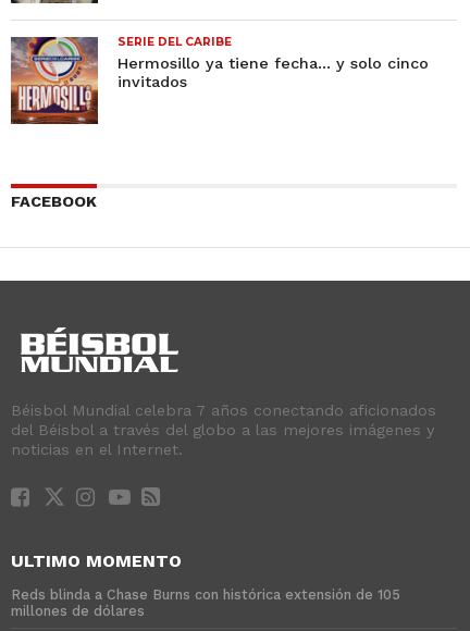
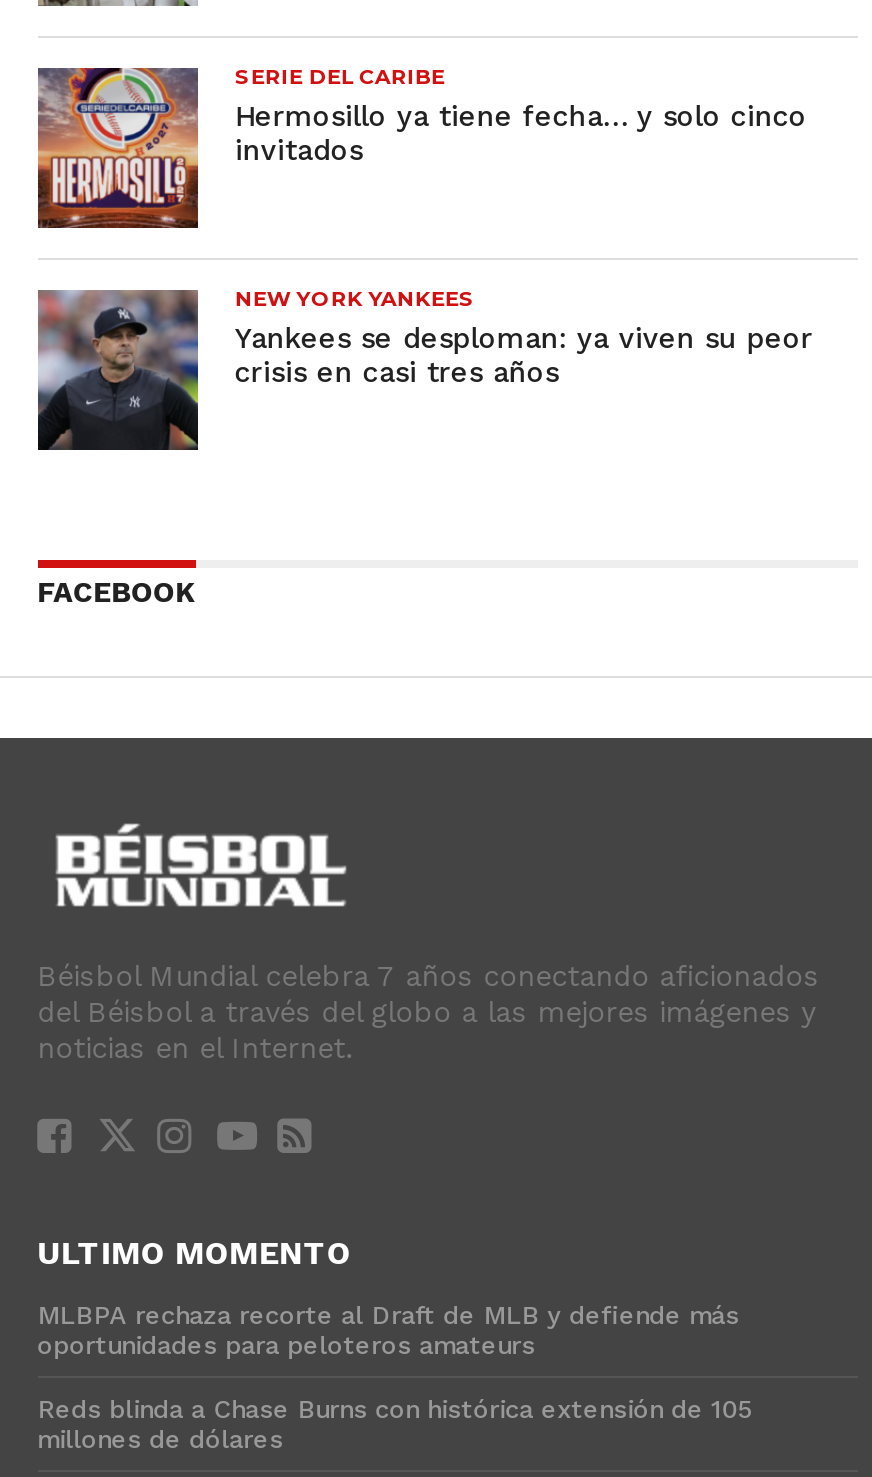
none -> [36,286,813,450] [image] | NEW YORK YANKEES | Yankees se desploman: ya viven su peor | crisis en casi tres años
none -> [37,1300,739,1360] MLBPA rechaza recorte al Draft de MLB y defiende más | oportunidades para peloteros amateurs

